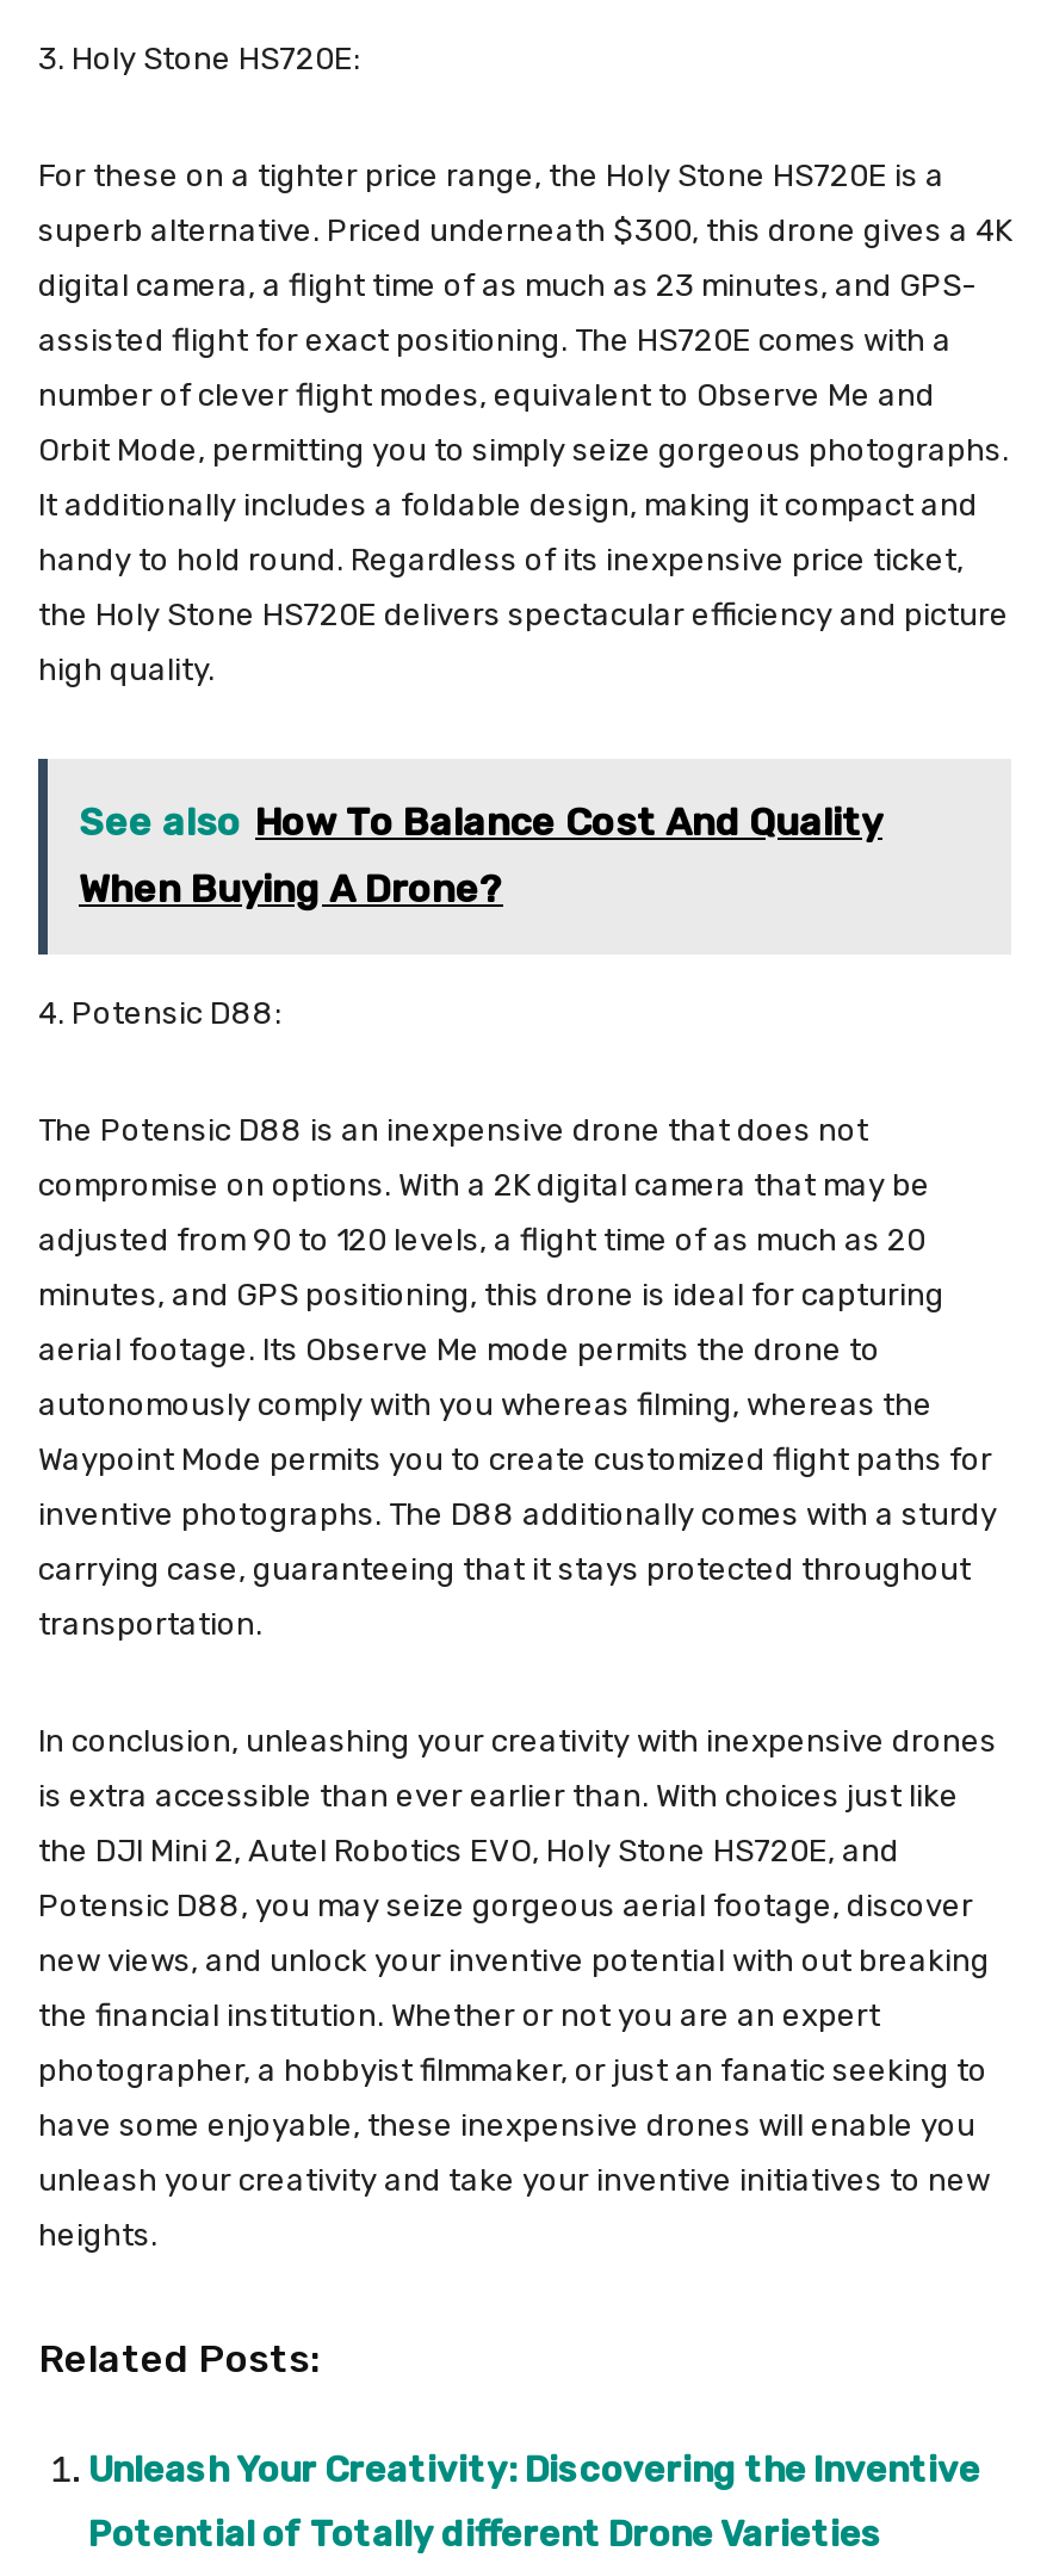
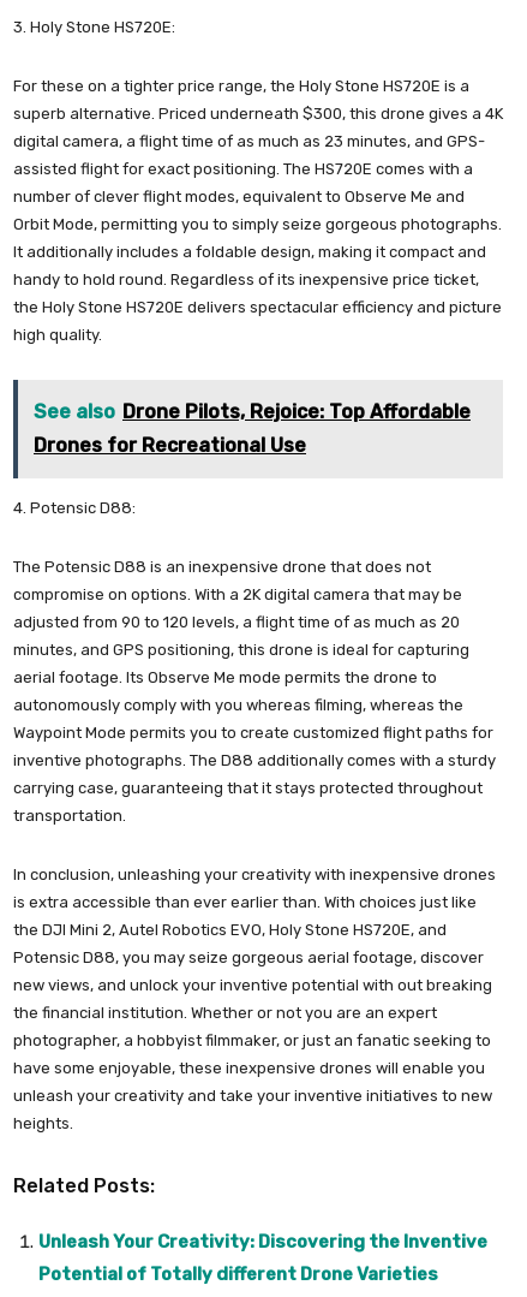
[79,800,882,846] See also How To Balance Cost And Quality -> [34,401,471,424] See also Drone Pilots, Rejoice: Top Affordable
[79,867,503,913] When Buying A Drone? -> [34,434,306,457] Drones for Recreational Use

